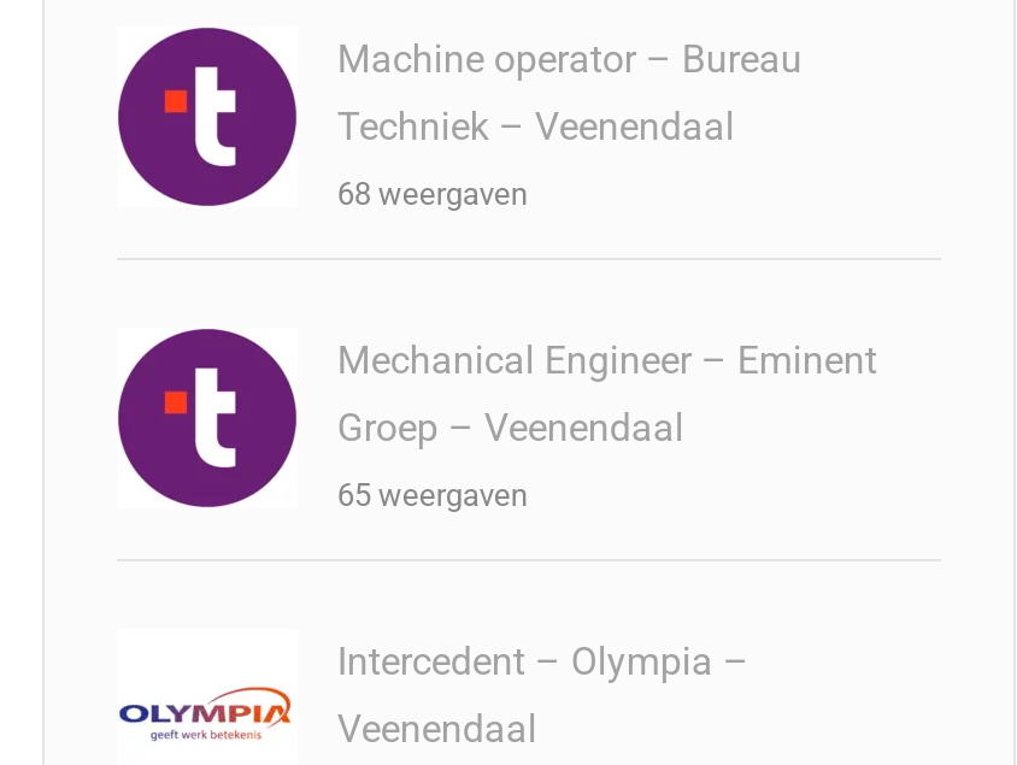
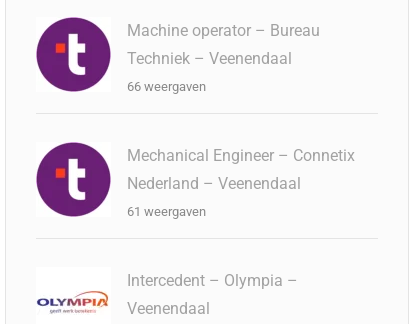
[337,176,528,212] 68 weergaven -> [127,79,206,94] 66 weergaven
[337,337,877,383] Mechanical Engineer – Eminent -> [127,146,355,165] Mechanical Engineer – Connetix
[337,405,684,451] Groep – Veenendaal -> [127,174,301,193] Nederland – Veenendaal
[337,477,528,513] 65 weergaven -> [127,204,206,219] 61 weergaven

